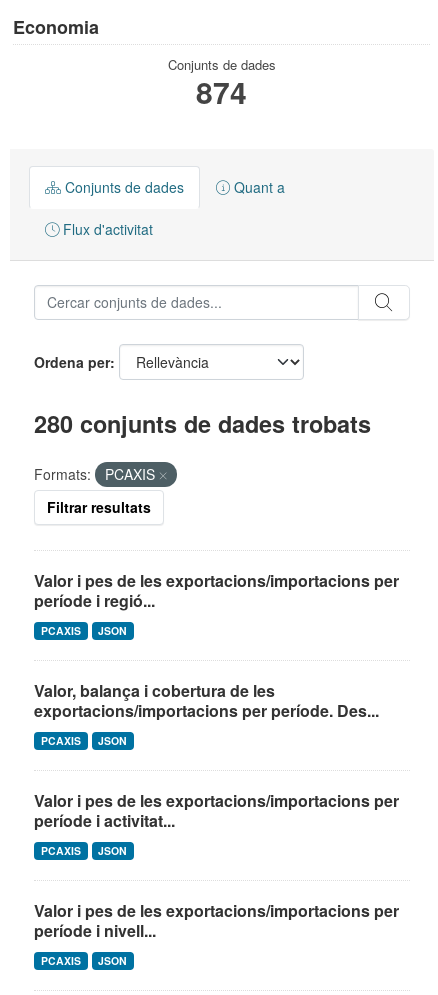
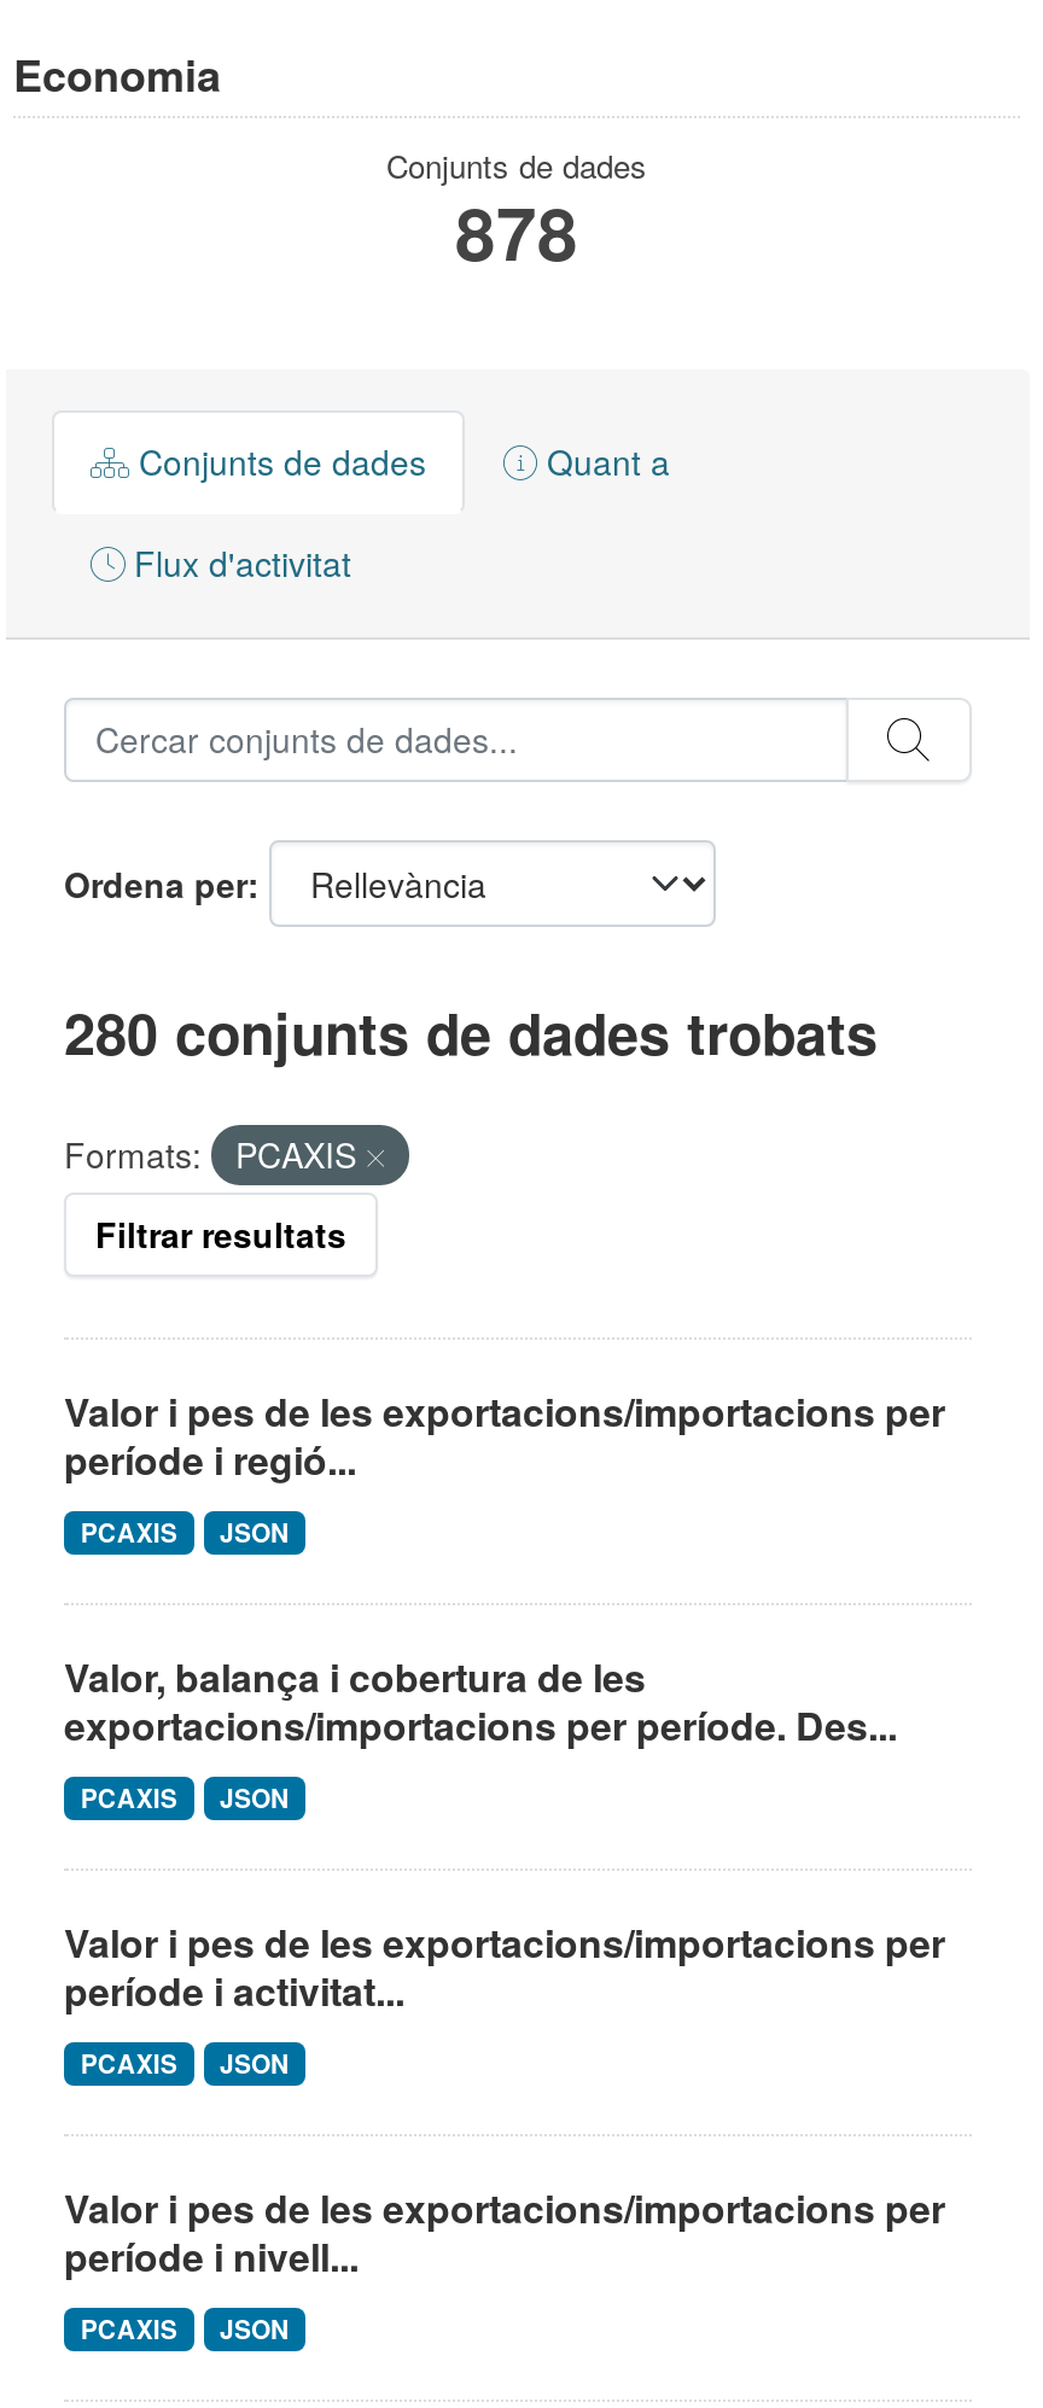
[196,70,247,113] 874 -> [455,179,578,282] 878

